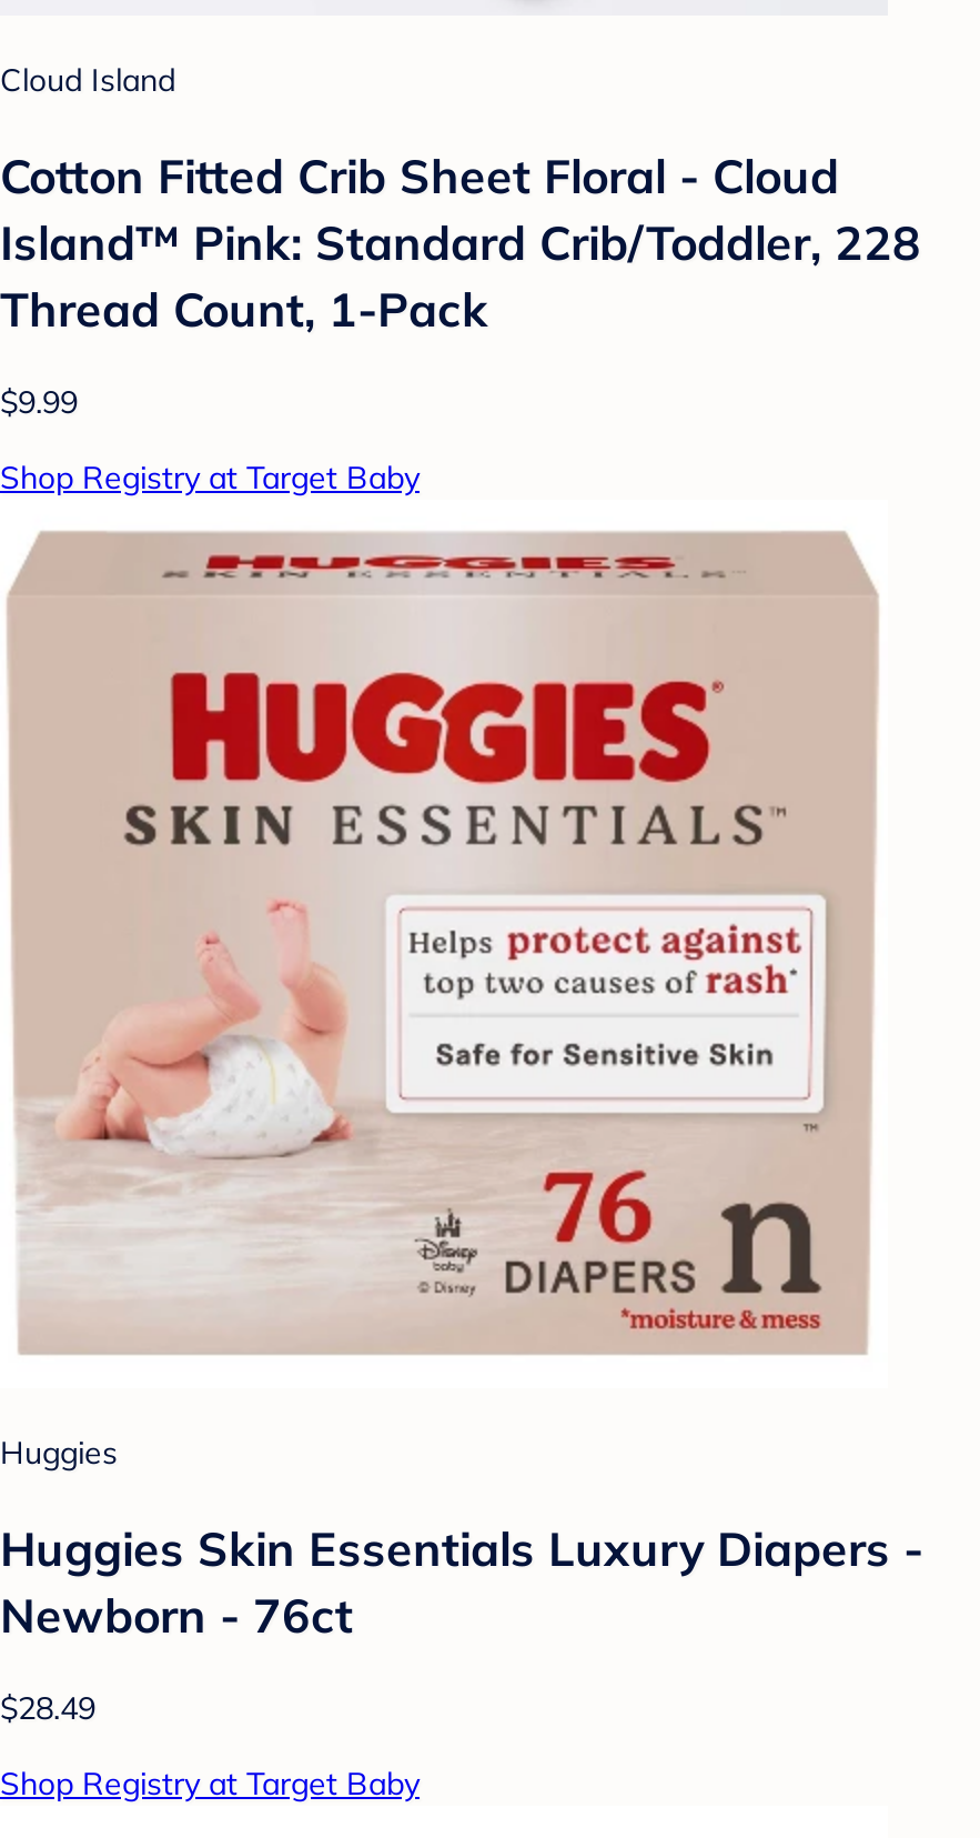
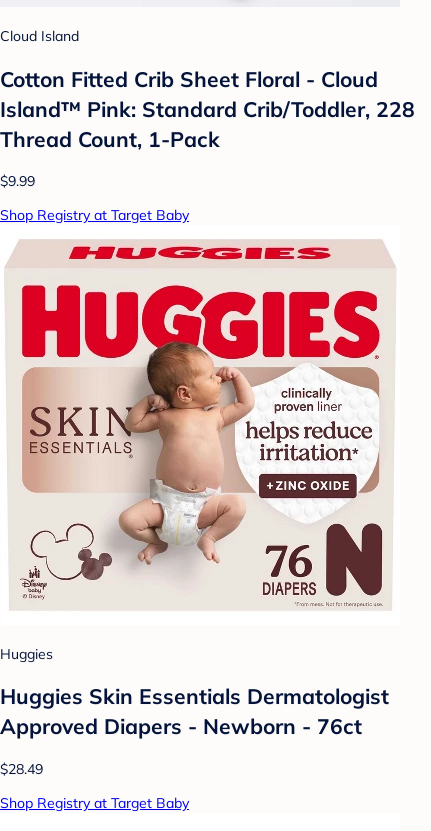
[7,533,877,1353] [image] -> [4,241,394,608] [image]
[0,1518,923,1643] Huggies Skin Essentials Luxury Diapers - | Newborn - 76ct -> [0,683,389,739] Huggies Skin Essentials Dermatologist | Approved Diapers - Newborn - 76ct

